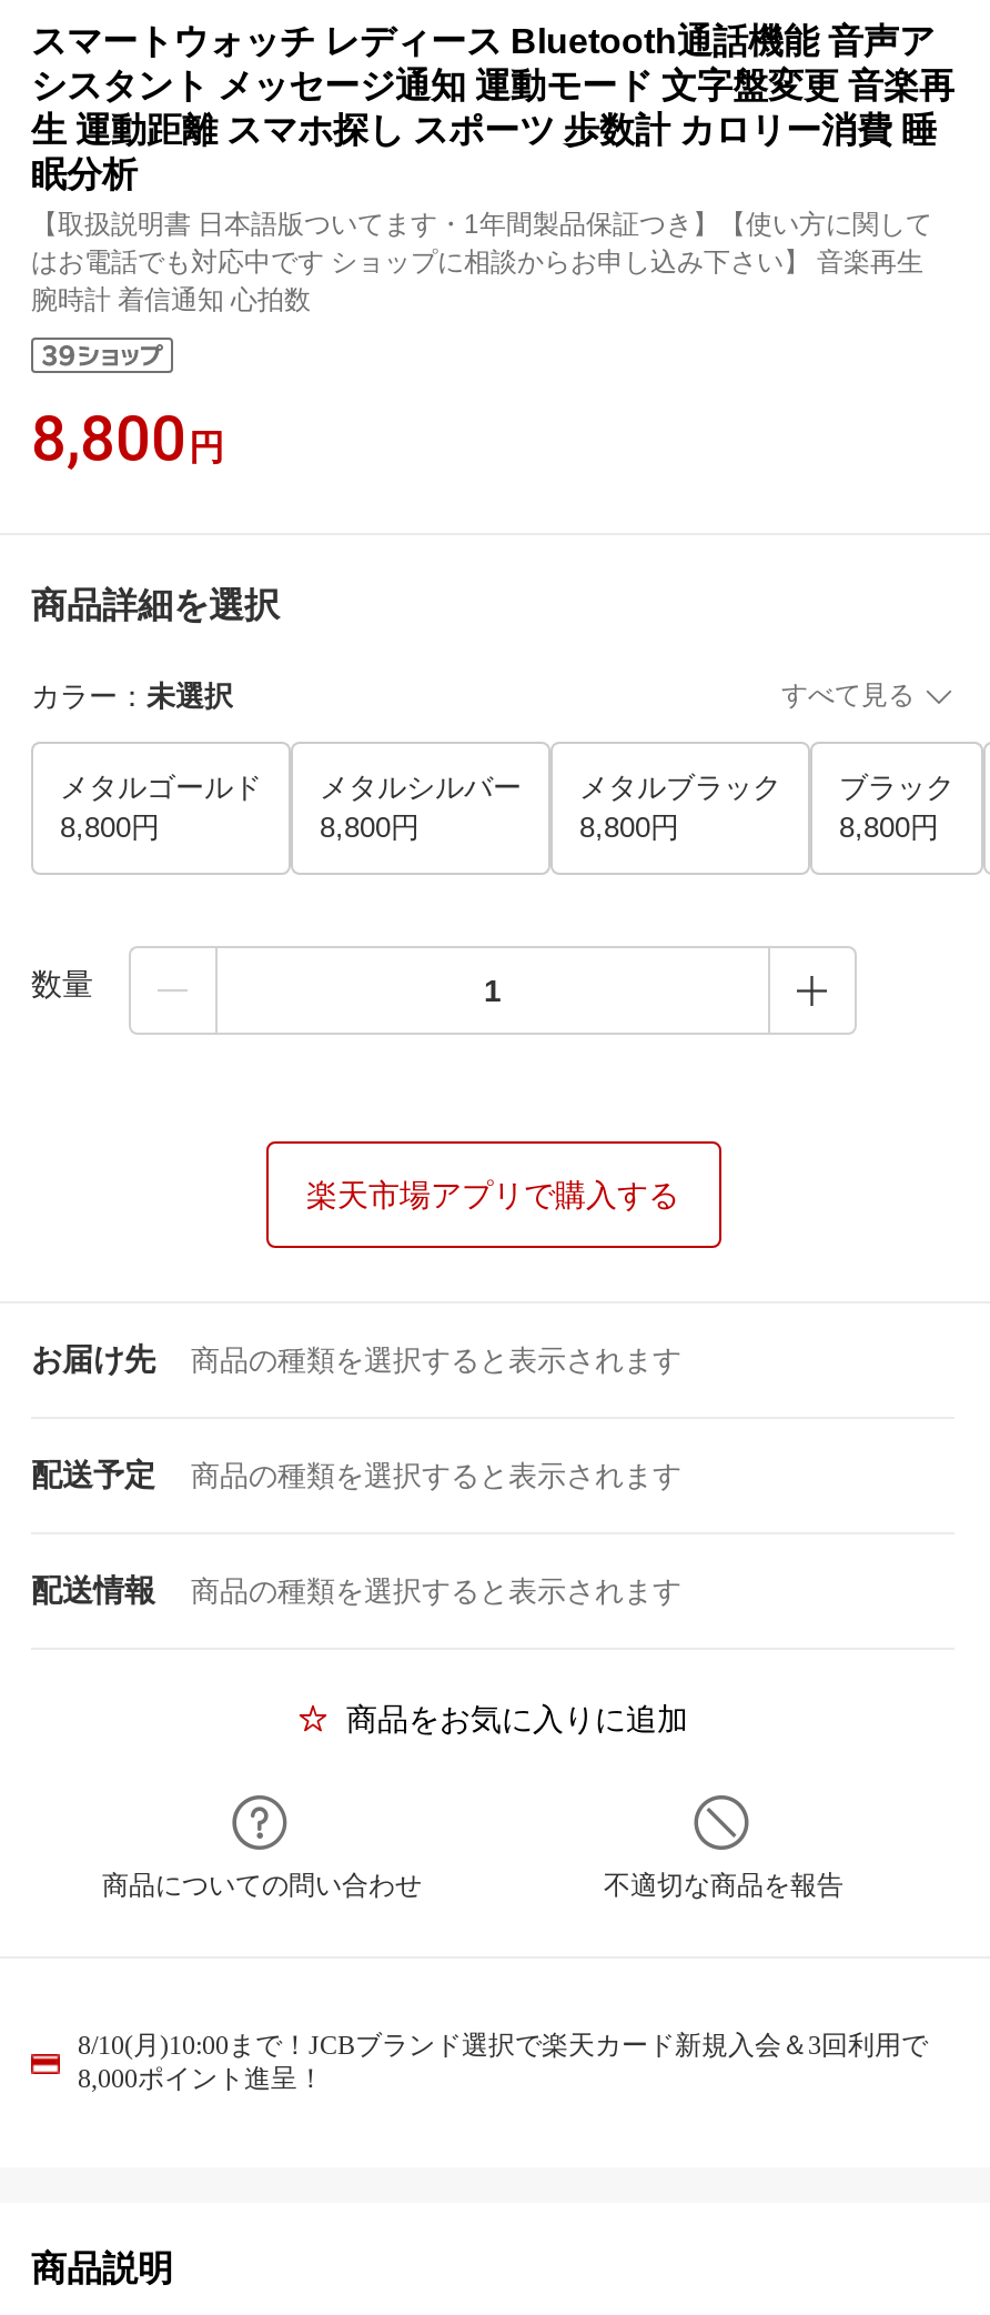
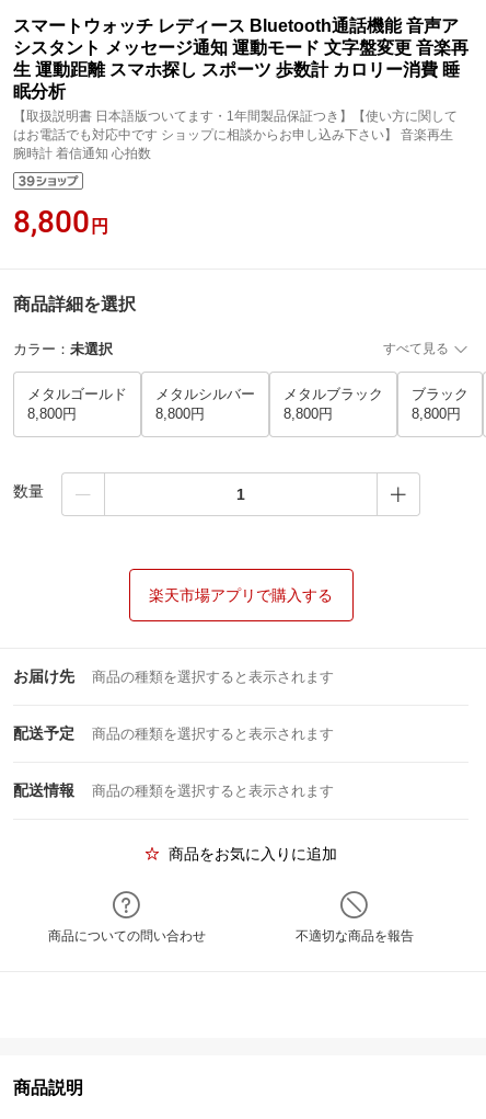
[78,2030,928,2094] 8/10(月)10:00まで！JCBブランド選択で楽天カード新規入会＆3回利用で | 8,000ポイント進呈！ -> none

